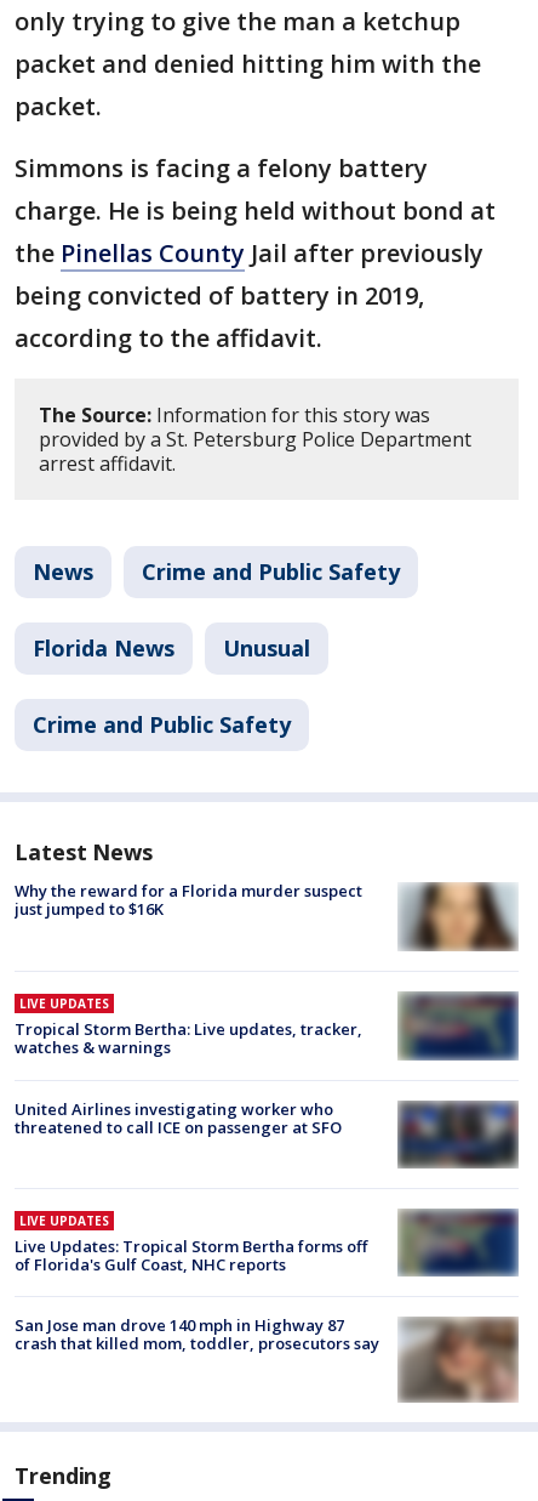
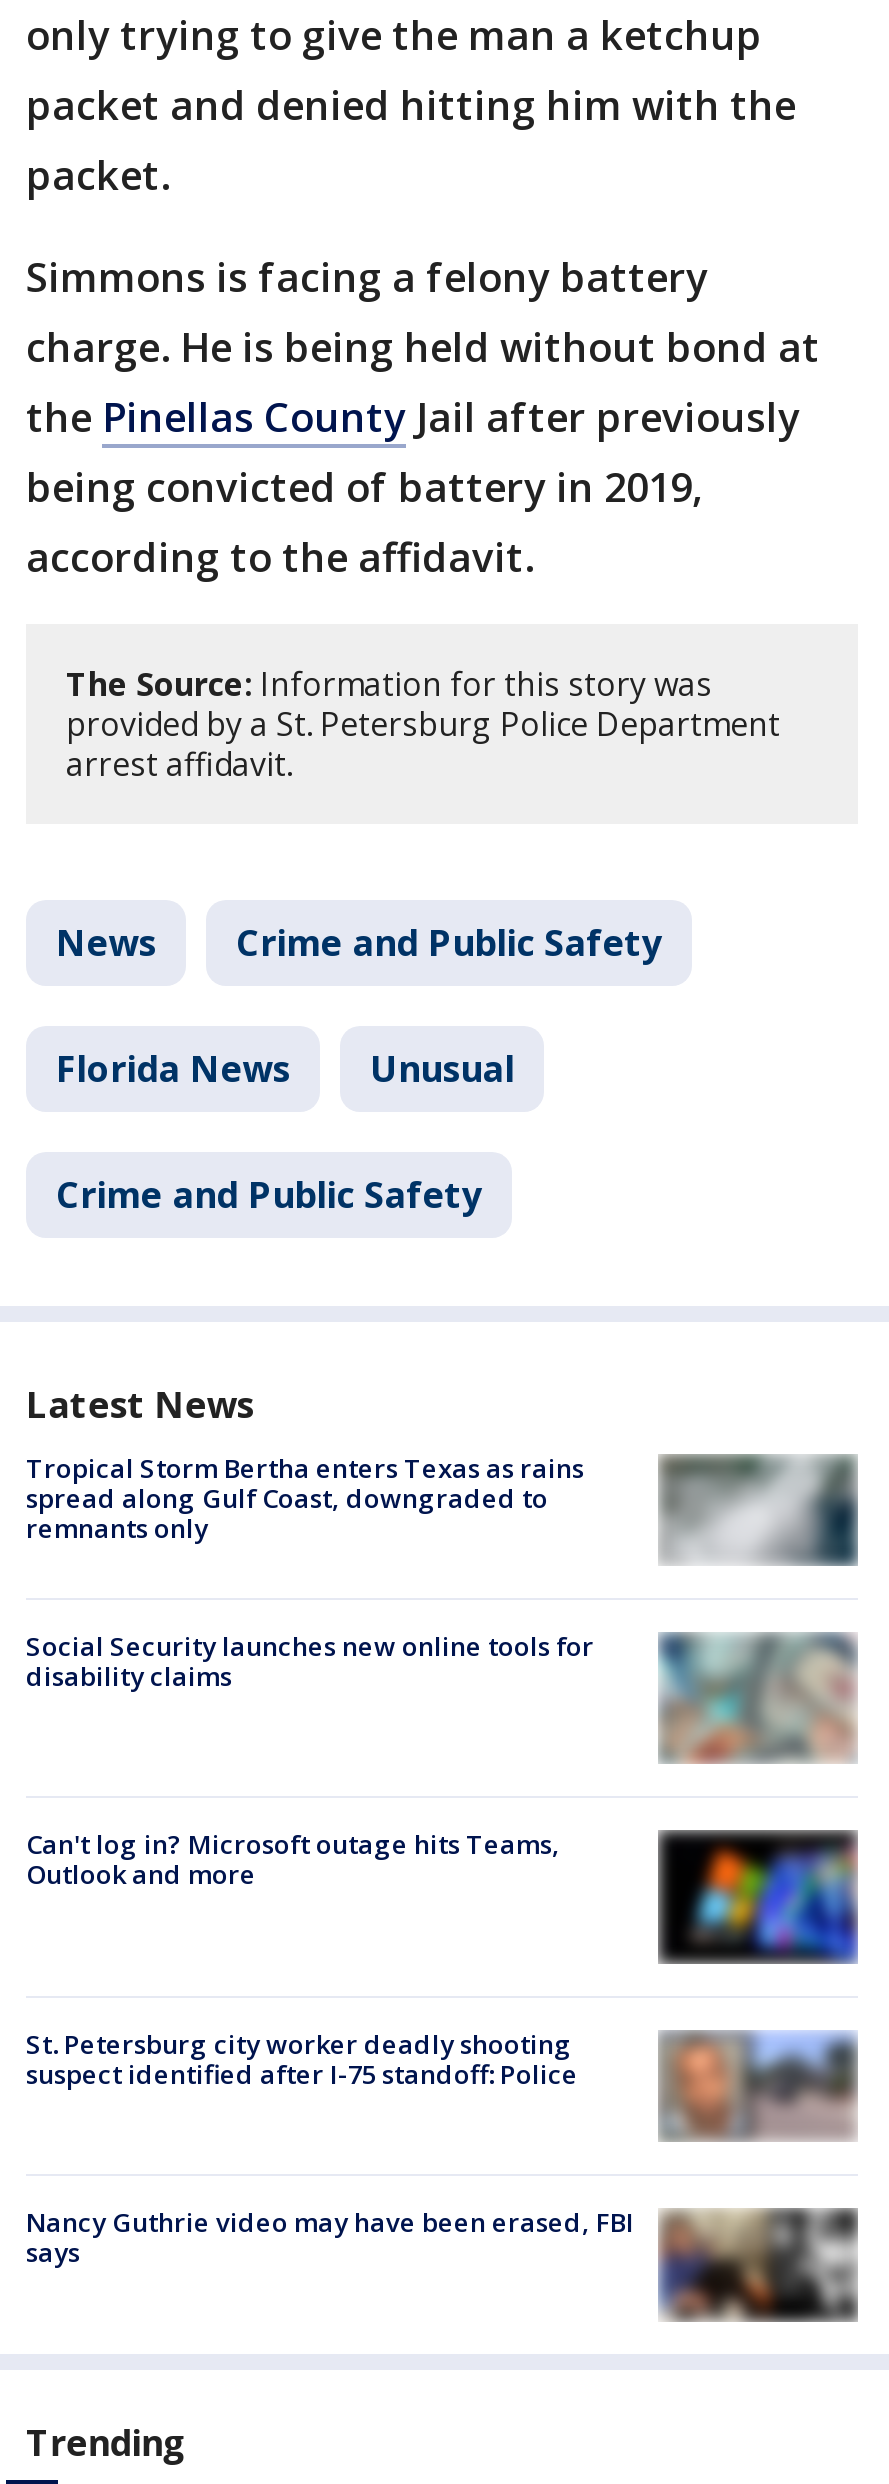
[15,880,517,953] [image] | Why the reward for a Florida murder suspect | just jumped to $16K -> [26,1450,858,1568] [image] | Tropical Storm Bertha enters Texas as rains | spread along Gulf Coast, downgraded to | remnants only
[15,993,519,1065] [image] | LIVE UPDATES | Tropical Storm Bertha: Live updates, tracker, | watches & warnings -> [26,1628,858,1766] [image] | Social Security launches new online tools for | disability claims
[15,1098,342,1138] United Airlines investigating worker who | threatened to call ICE on passenger at SFO -> [26,1827,560,1893] Can't log in? Microsoft outage hits Teams, | Outlook and more
[397,1099,519,1187] [image] -> [656,1822,860,1966] [image]
[15,1207,520,1295] [image] | LIVE UPDATES | Live Updates: Tropical Storm Bertha forms off | of Florida's Gulf Coast, NHC reports -> [26,2000,858,2142] [image] | St. Petersburg city worker deadly shooting | suspect identified after I-75 standoff: Police
[15,1314,520,1404] [image] | San Jose man drove 140 mph in Highway 87 | crash that killed mom, toddler, prosecutors say -> [26,2178,858,2324] [image] | Nancy Guthrie video may have been erased, FBI | says

